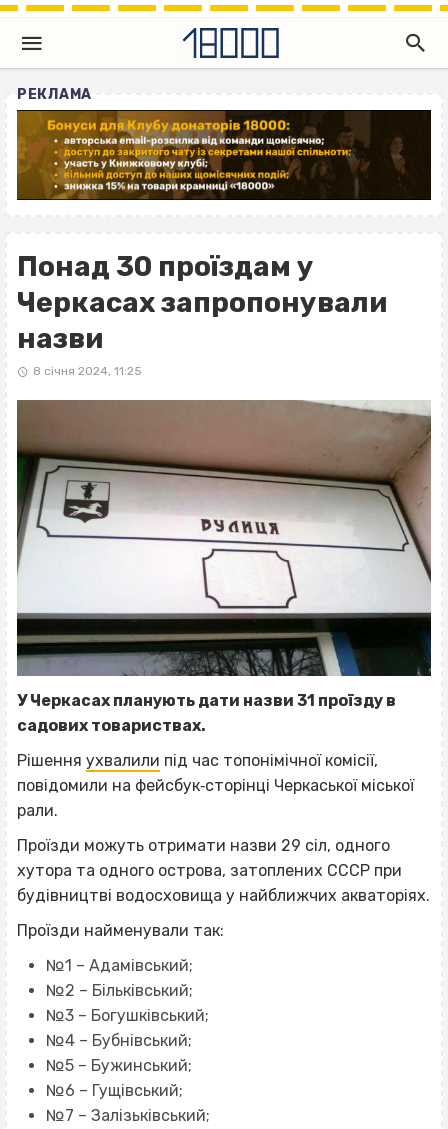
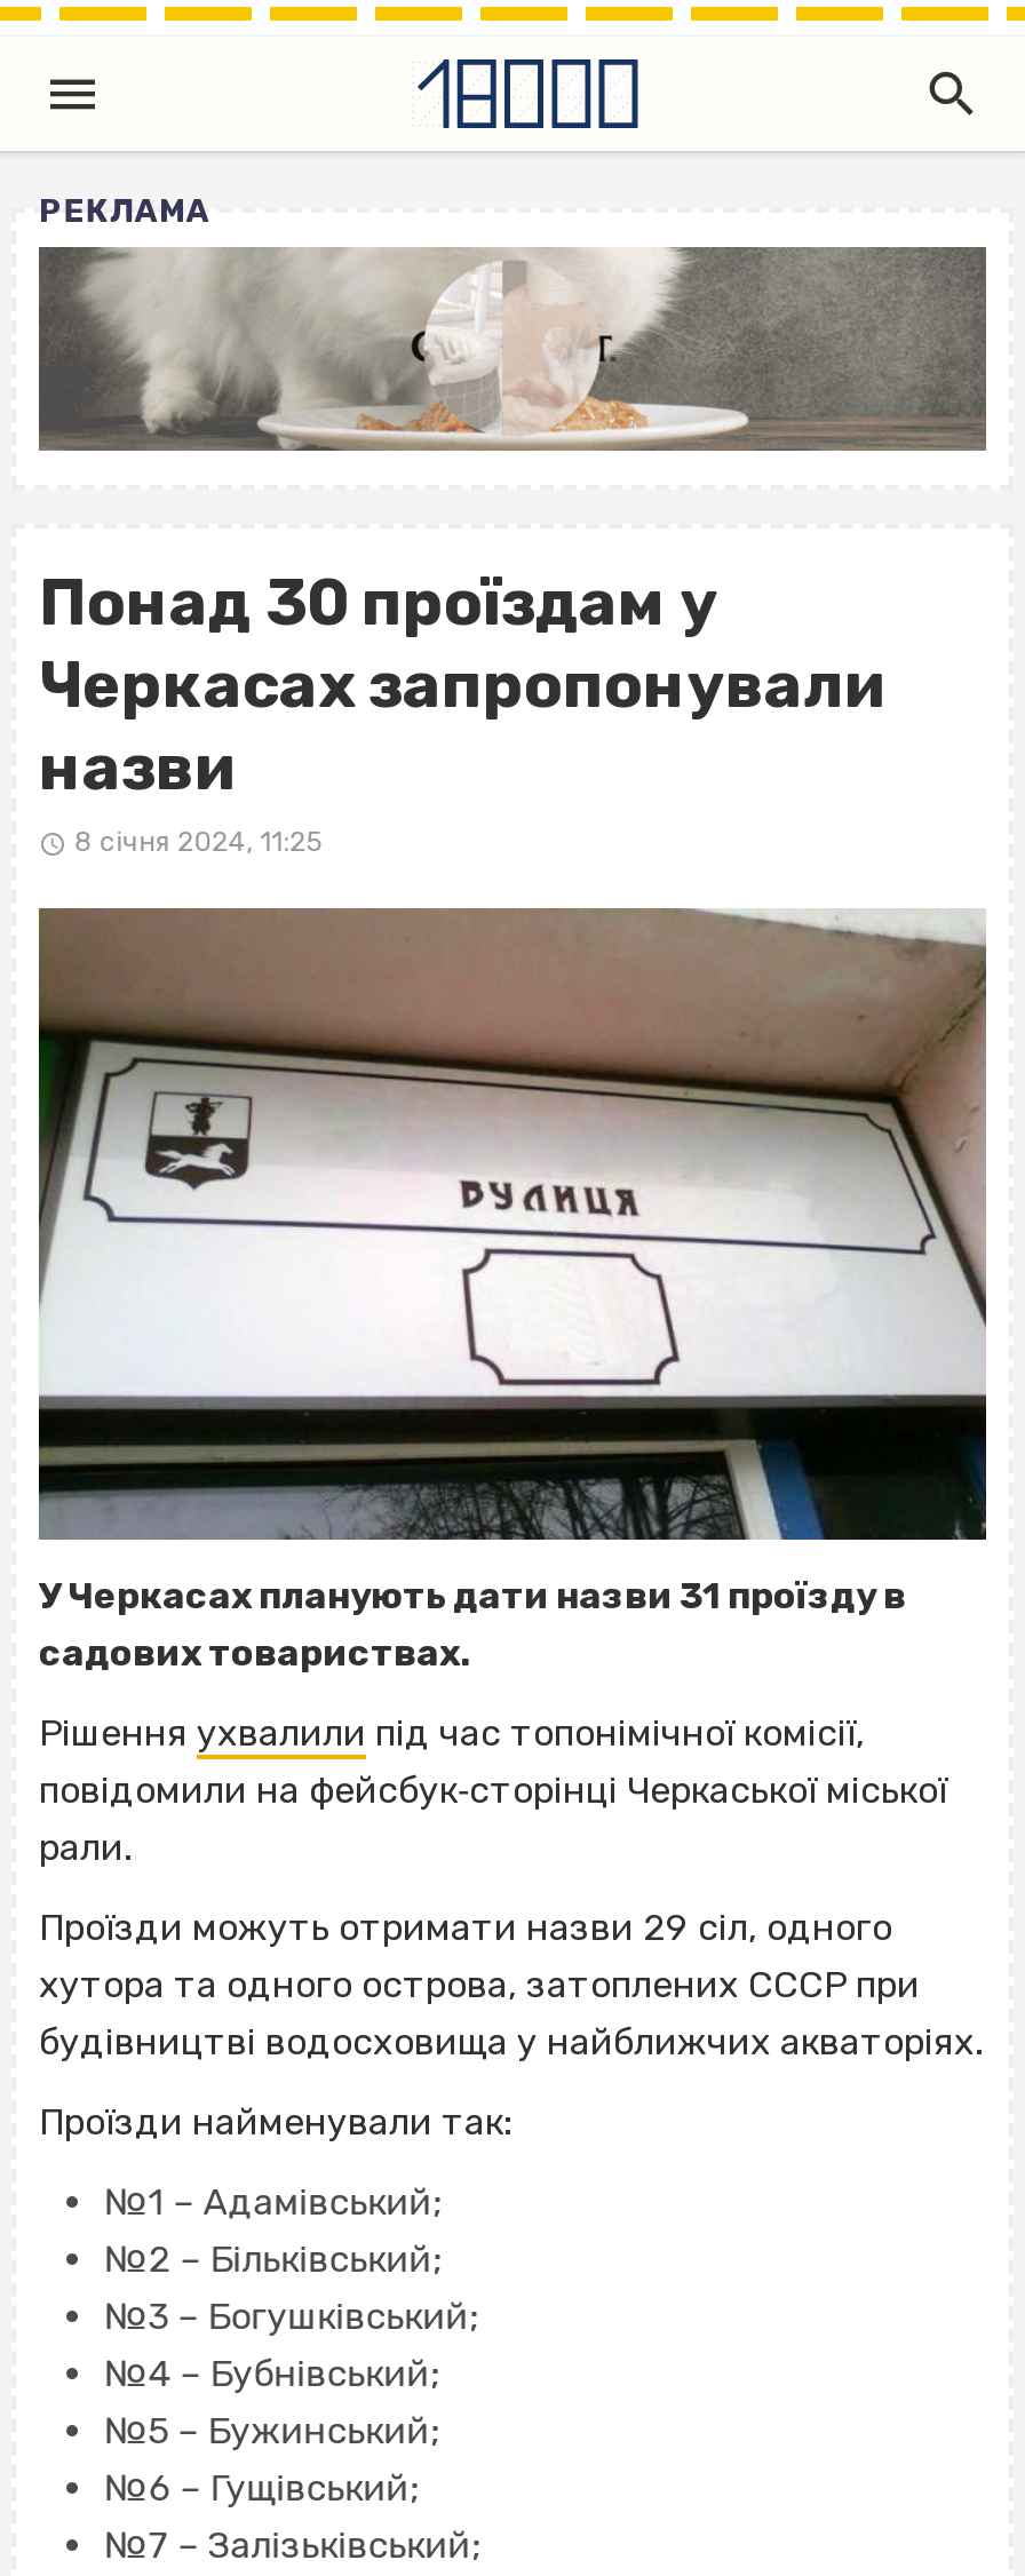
[17,109,431,201] [image] -> [39,245,988,453] [image]

